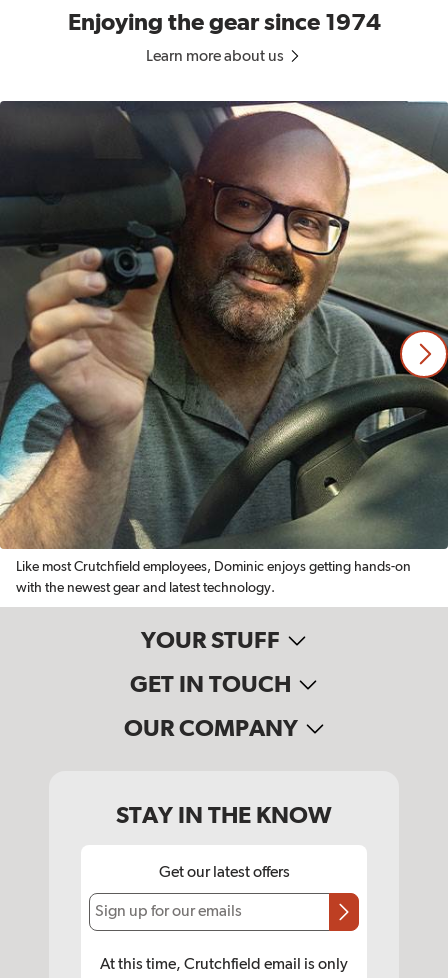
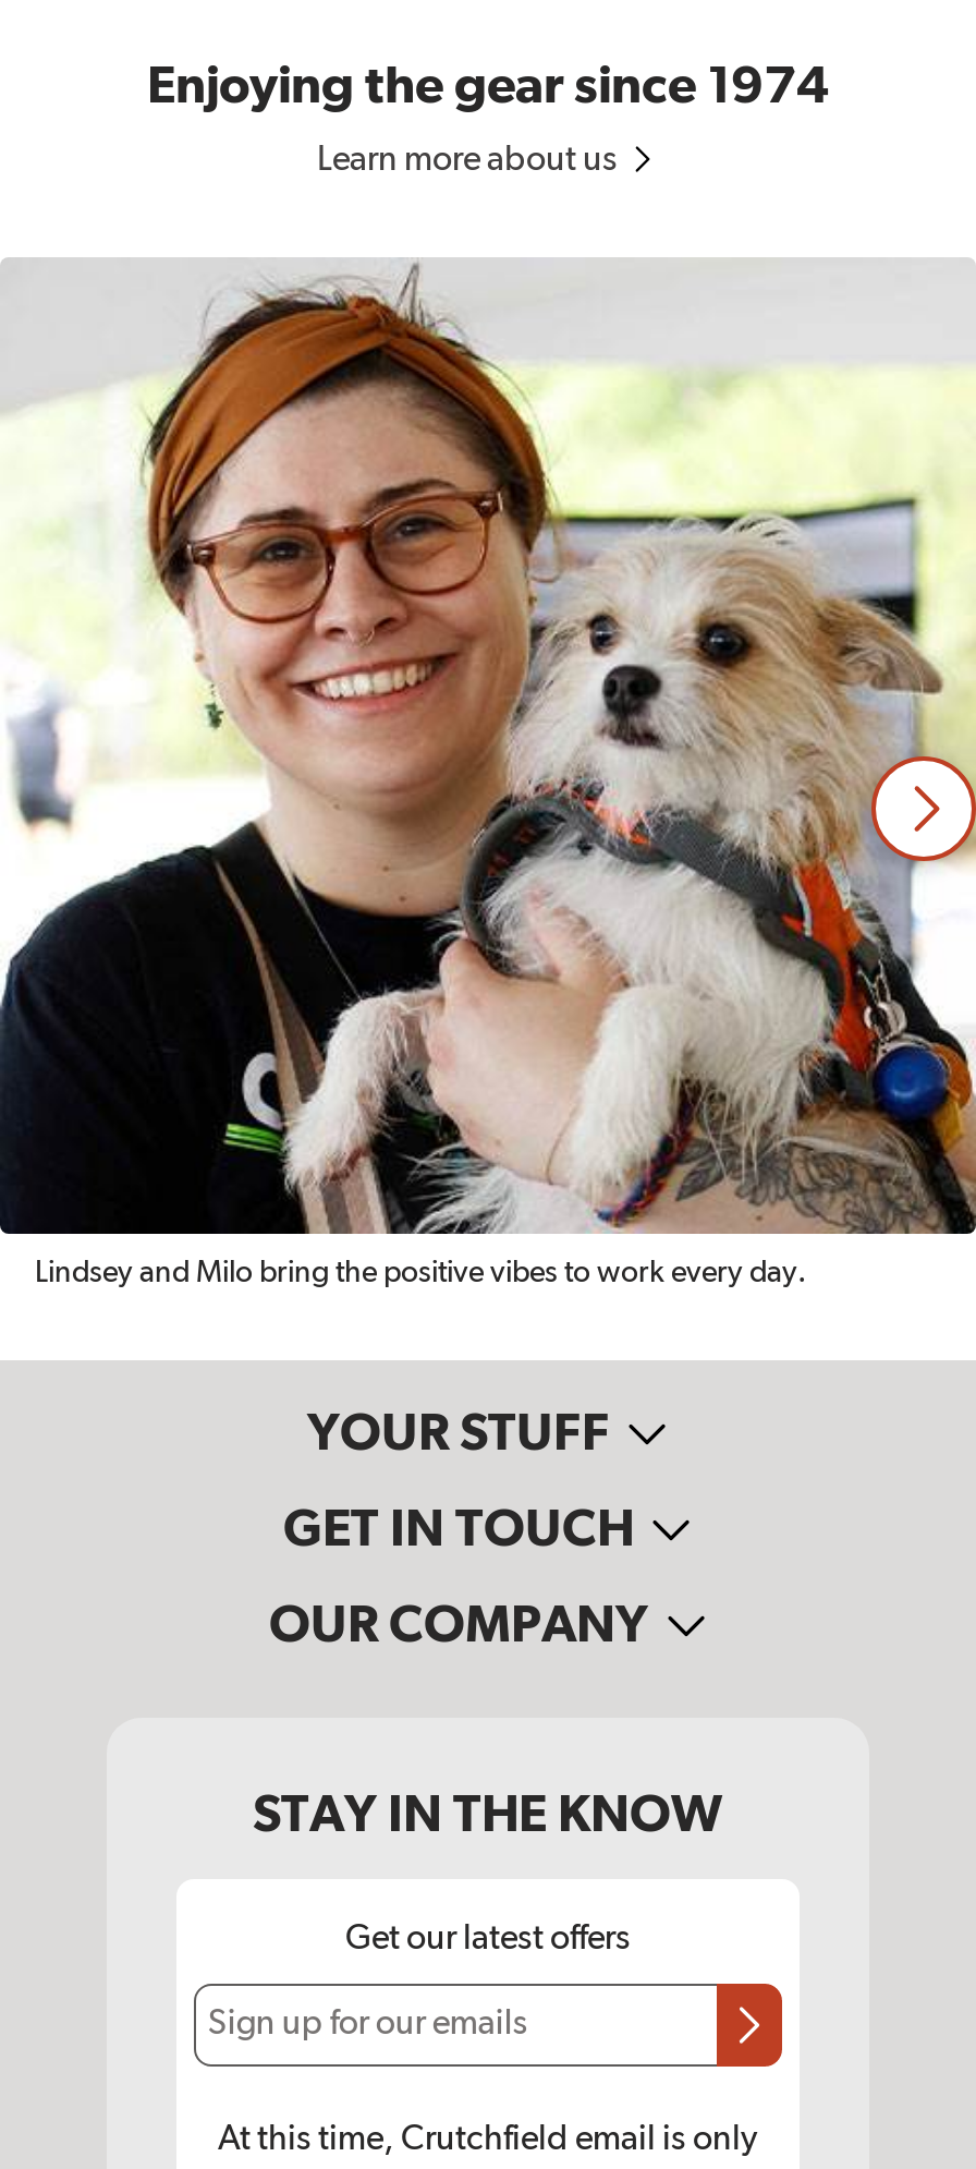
[3,100,445,595] [image] | Like most Crutchfield employees, Dominic enjoys getting hands-on | with the newest gear and latest technology. -> [7,257,969,1289] [image] | Lindsey and Milo bring the positive vibes to work every day.

